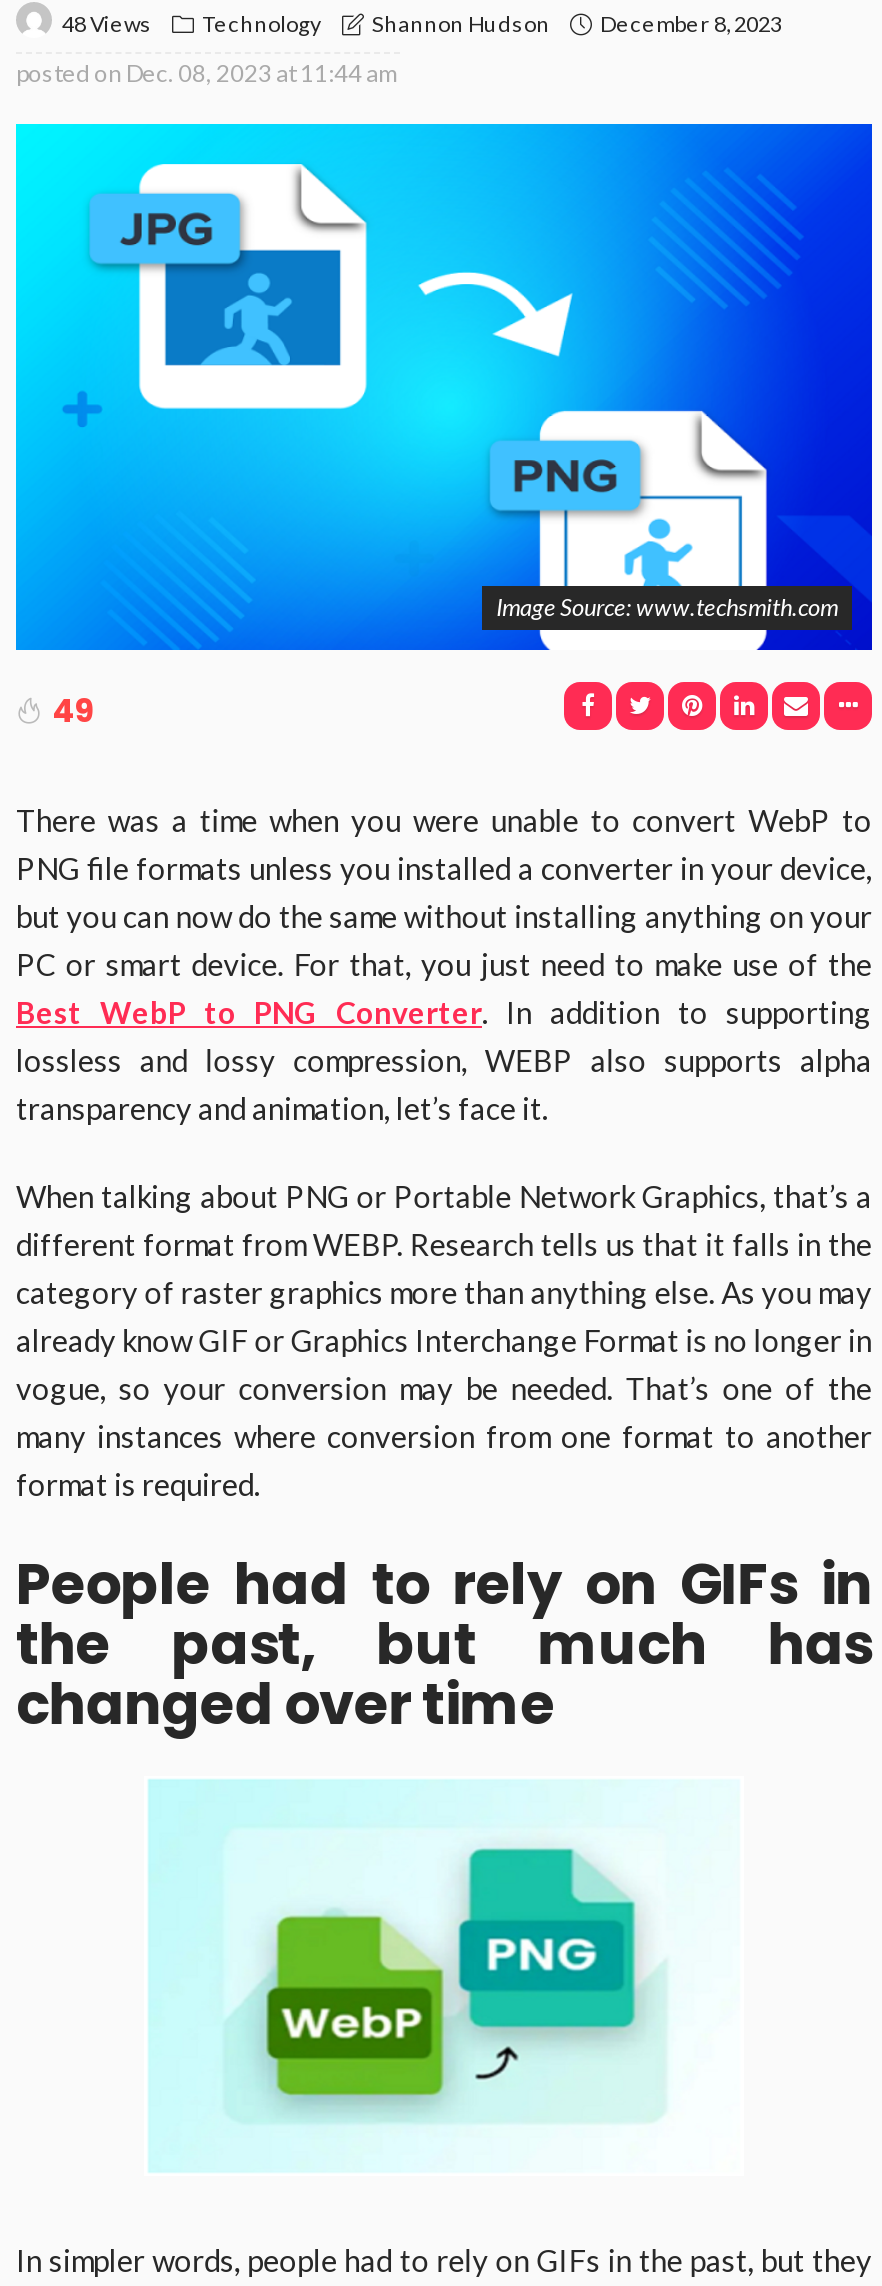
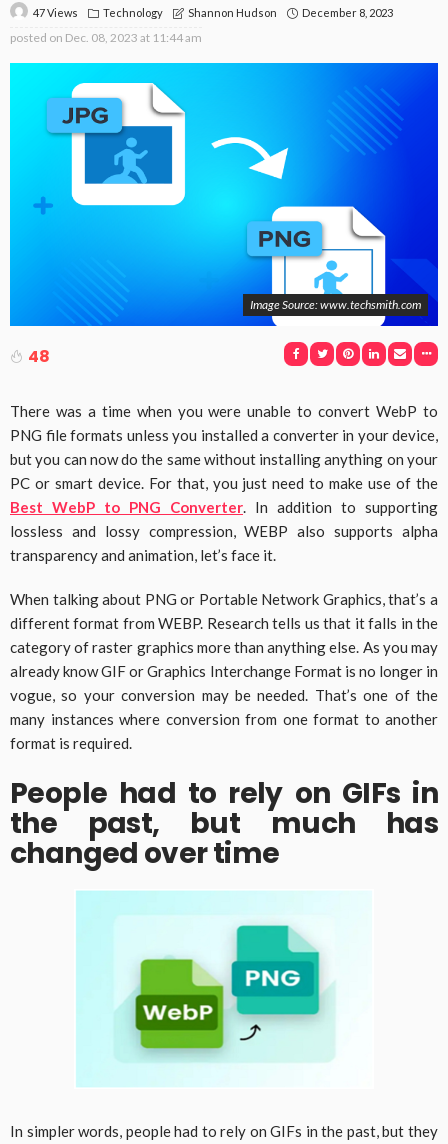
[62,9,782,36] 48 Views Technology Shannon Hudson December 8, 2023 -> [33,5,393,19] 47 Views Technology Shannon Hudson December 8, 2023
[52,688,96,734] 49 -> [28,345,50,368] 48

